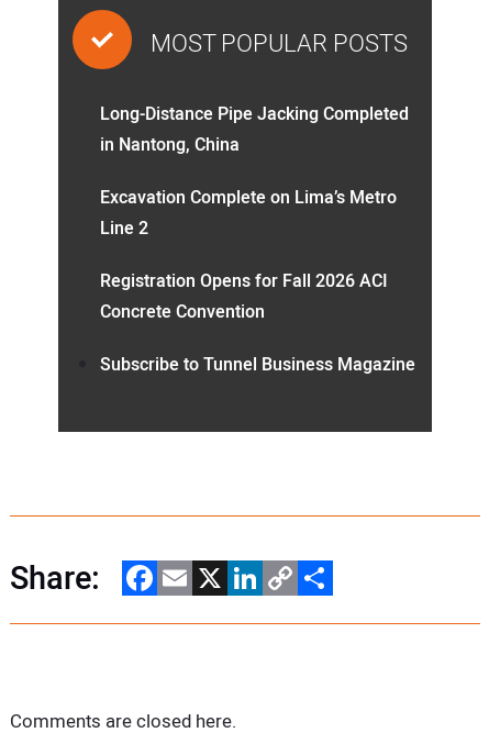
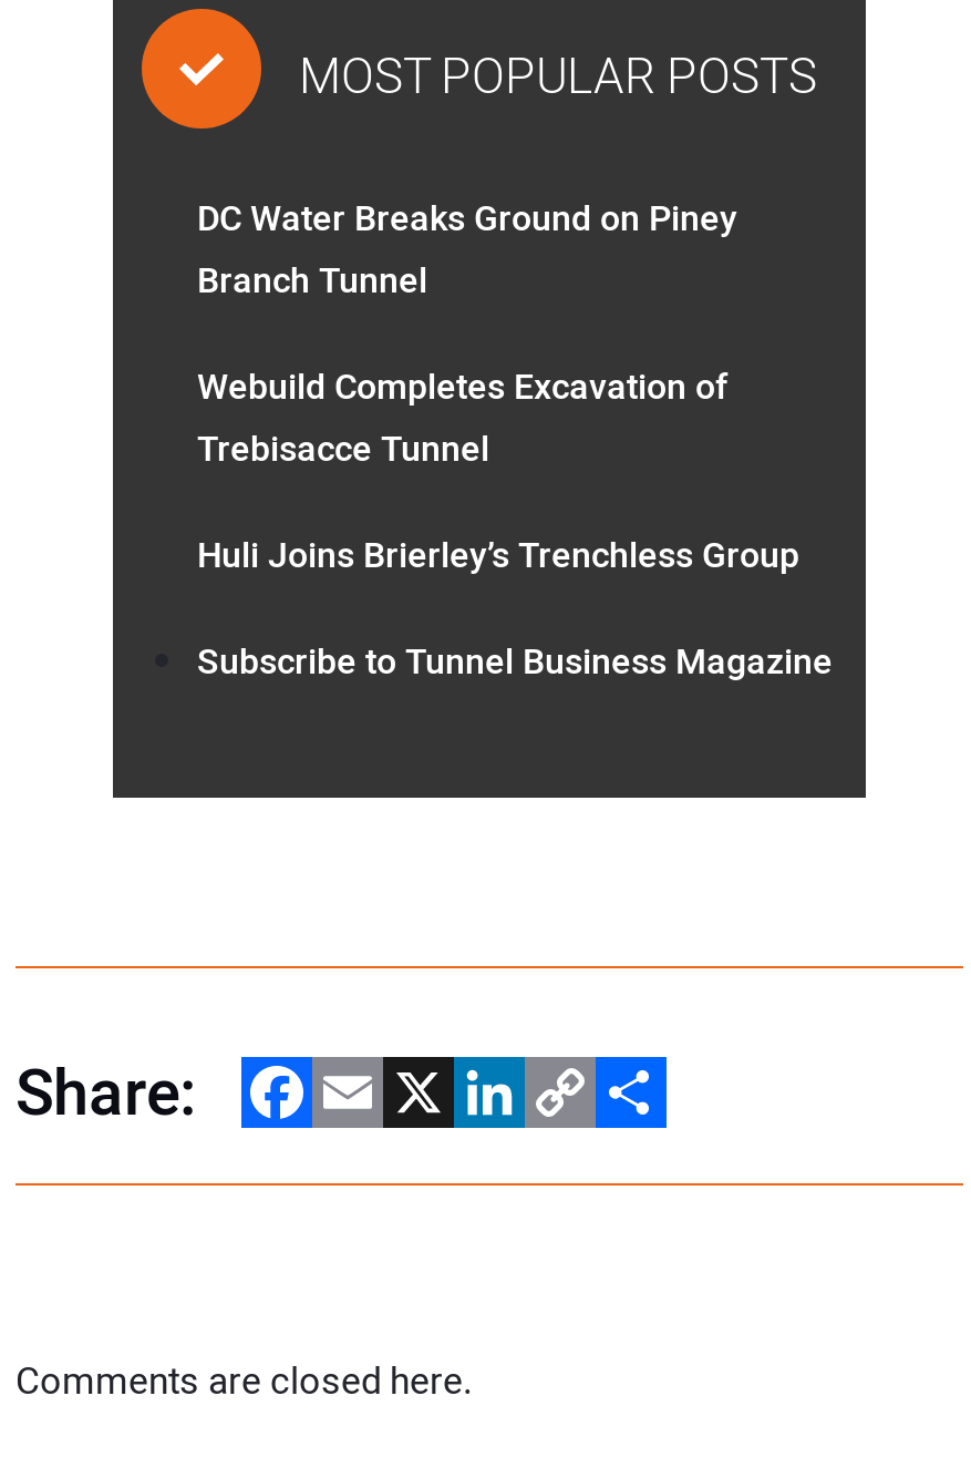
[100,101,409,158] Long-Distance Pipe Jacking Completed | in Nantong, China -> [197,192,737,307] DC Water Breaks Ground on Piney | Branch Tunnel
[100,184,397,241] Excavation Complete on Lima’s Metro | Line 2 -> [197,360,729,476] Webuild Completes Excavation of | Trebisacce Tunnel
[100,268,388,325] Registration Opens for Fall 2026 ACI | Concrete Convention -> [197,529,799,582] Huli Joins Brierley’s Trenchless Group

